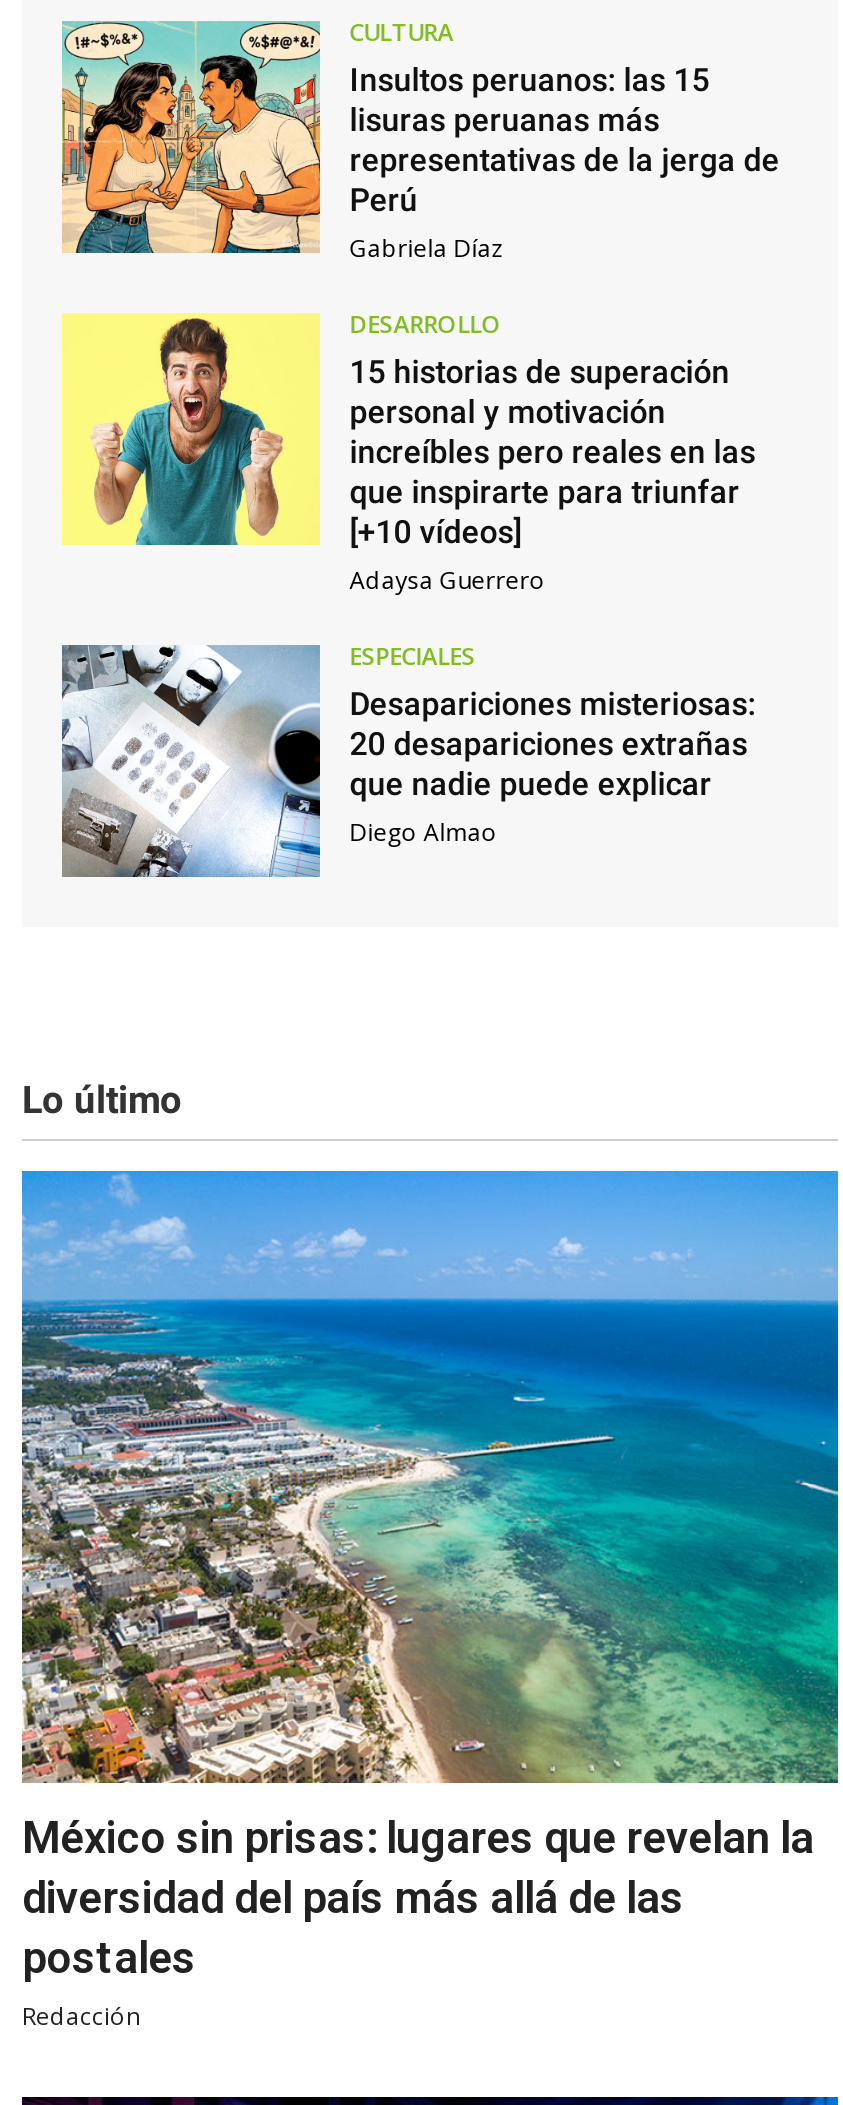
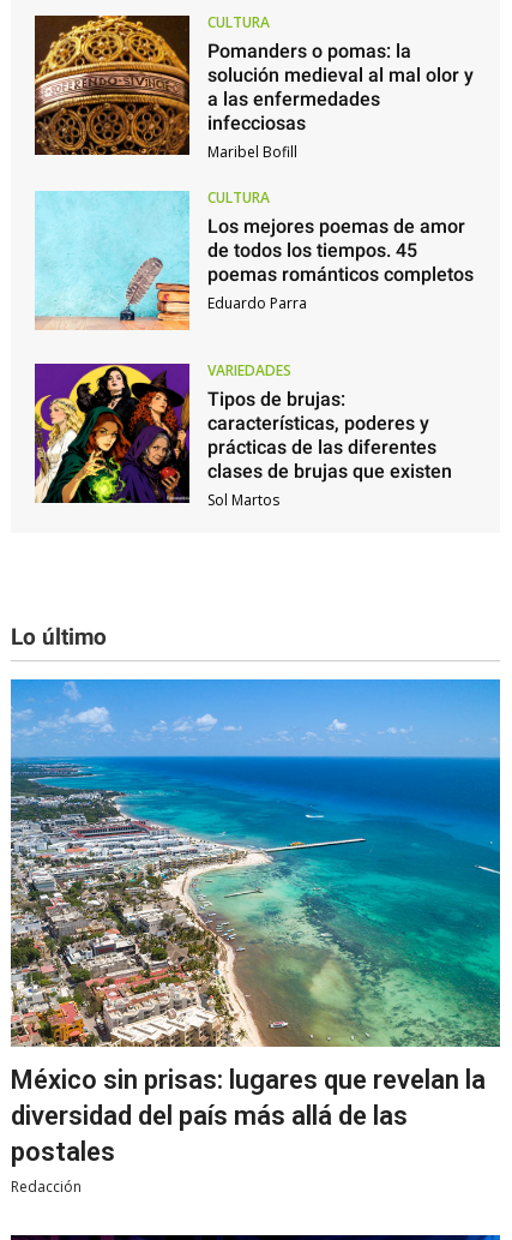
[60,19,780,266] [image] | Insultos peruanos: las 15 | lisuras peruanas más | representativas de la jerga de | Perú | Gabriela Díaz -> [34,14,473,163] [image] | Pomanders o pomas: la | solución medieval al mal olor y | a las enfermedades | infecciosas | Maribel Bofill
[60,308,756,598] [image] | DESARROLLO | 15 historias de superación | personal y motivación | increíbles pero reales en las | que inspirarte para triunfar | [+10 vídeos] | Adaysa Guerrero -> [35,188,473,330] [image] | CULTURA | Los mejores poemas de amor | de todos los tiempos. 45 | poemas románticos completos | Eduardo Parra
[60,640,756,879] [image] | ESPECIALES | Desapariciones misteriosas: | 20 desapariciones extrañas | que nadie puede explicar | Diego Almao -> [34,360,452,511] [image] | VARIEDADES | Tipos de brujas: | características, poderes y | prácticas de las diferentes | clases de brujas que existen | Sol Martos

